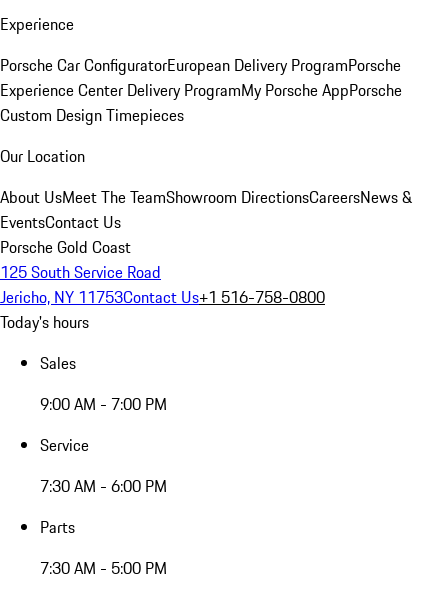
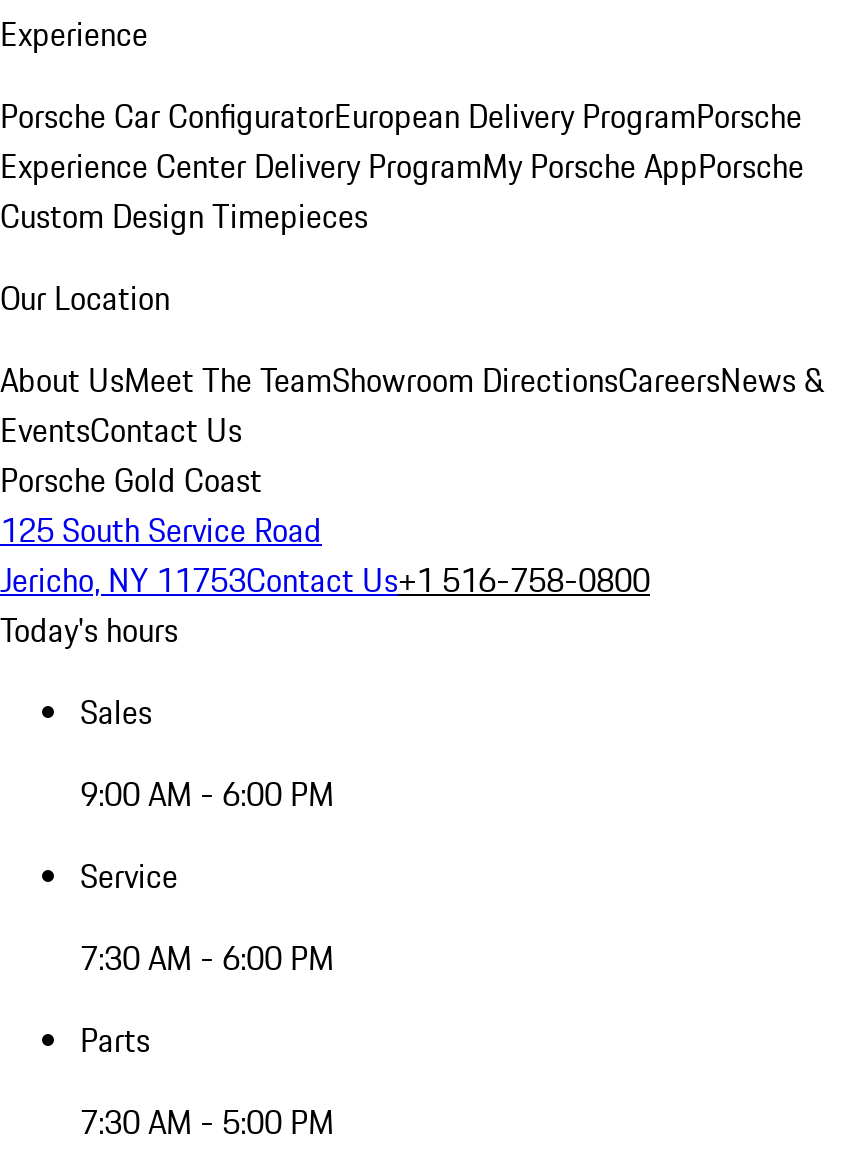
[40,392,167,416] 9:00 AM - 7:00 PM -> [80,770,334,818] 9:00 AM - 6:00 PM

